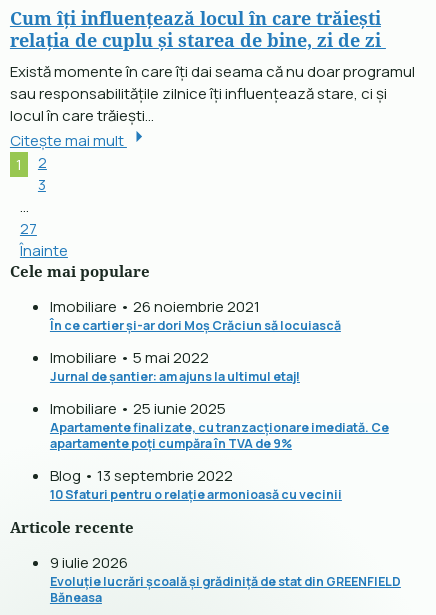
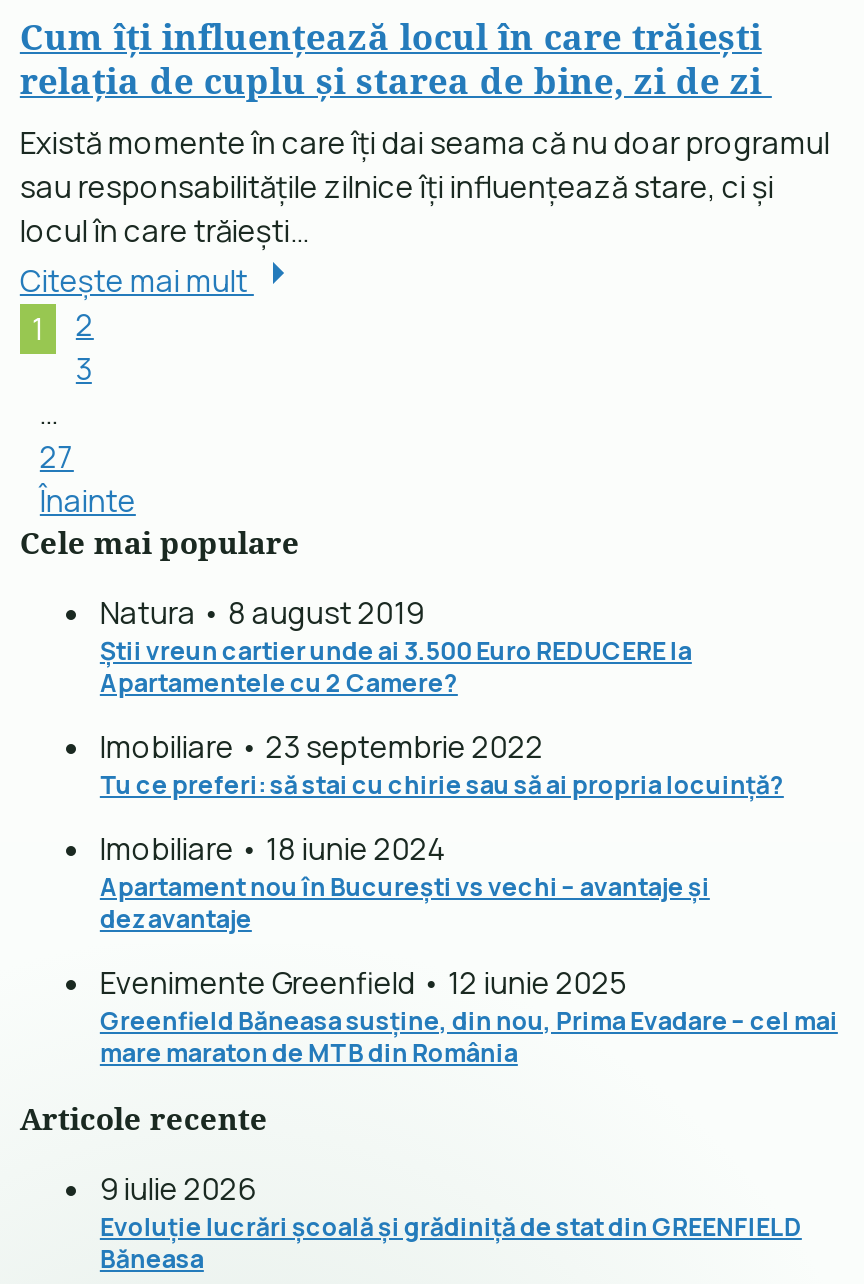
[50,296,341,334] Imobiliare • 26 noiembrie 2021 | În ce cartier și-ar dori Moș Crăciun să locuiască -> [100,591,692,699] Natura • 8 august 2019 | Știi vreun cartier unde ai 3.500 Euro REDUCERE la | Apartamentele cu 2 Camere?
[50,347,300,385] Imobiliare • 5 mai 2022 | Jurnal de șantier: am ajuns la ultimul etaj! -> [100,725,784,801] Imobiliare • 23 septembrie 2022 | Tu ce preferi: să stai cu chirie sau să ai propria locuință?
[50,398,389,452] Imobiliare • 25 iunie 2025 | Apartamente finalizate, cu tranzacționare imediată. Ce | apartamente poți cumpăra în TVA de 9% -> [100,827,710,935] Imobiliare • 18 iunie 2024 | Apartament nou în București vs vechi – avantaje și | dezavantaje
[50,465,342,503] Blog • 13 septembrie 2022 | 10 Sfaturi pentru o relație armonioasă cu vecinii -> [100,961,838,1069] Evenimente Greenfield • 12 iunie 2025 | Greenfield Băneasa susține, din nou, Prima Evadare – cel mai | mare maraton de MTB din România

